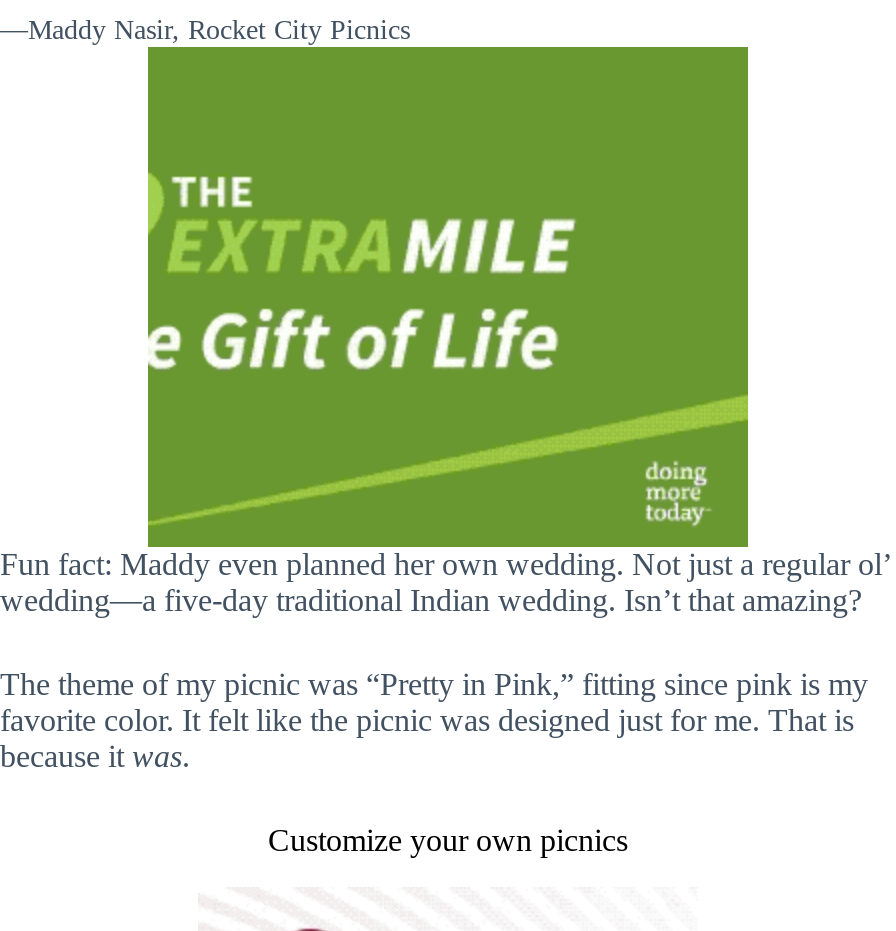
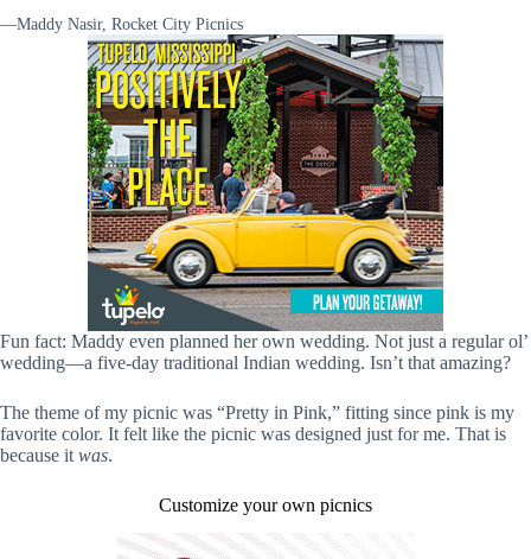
[146,45,750,541] [image] -> [87,33,444,328] [image]

